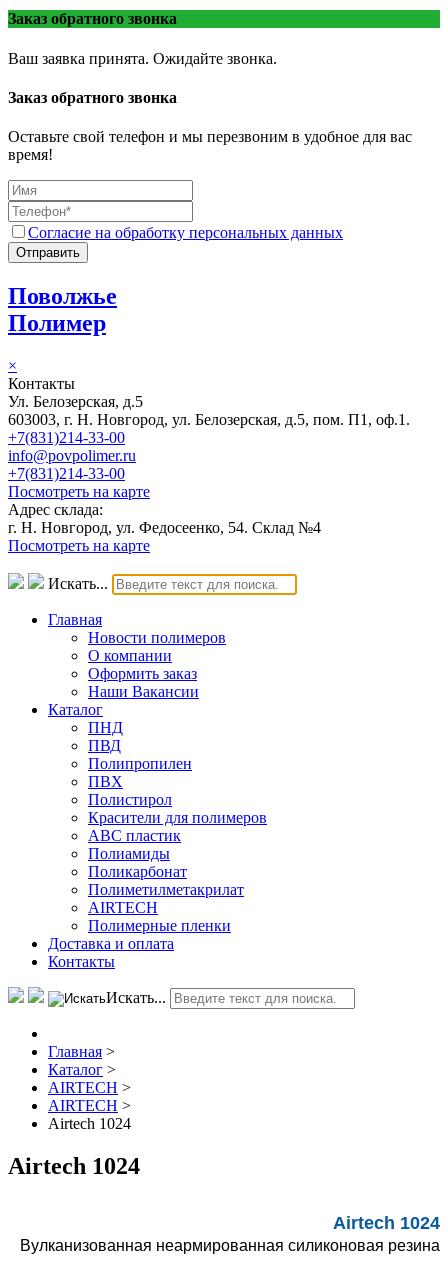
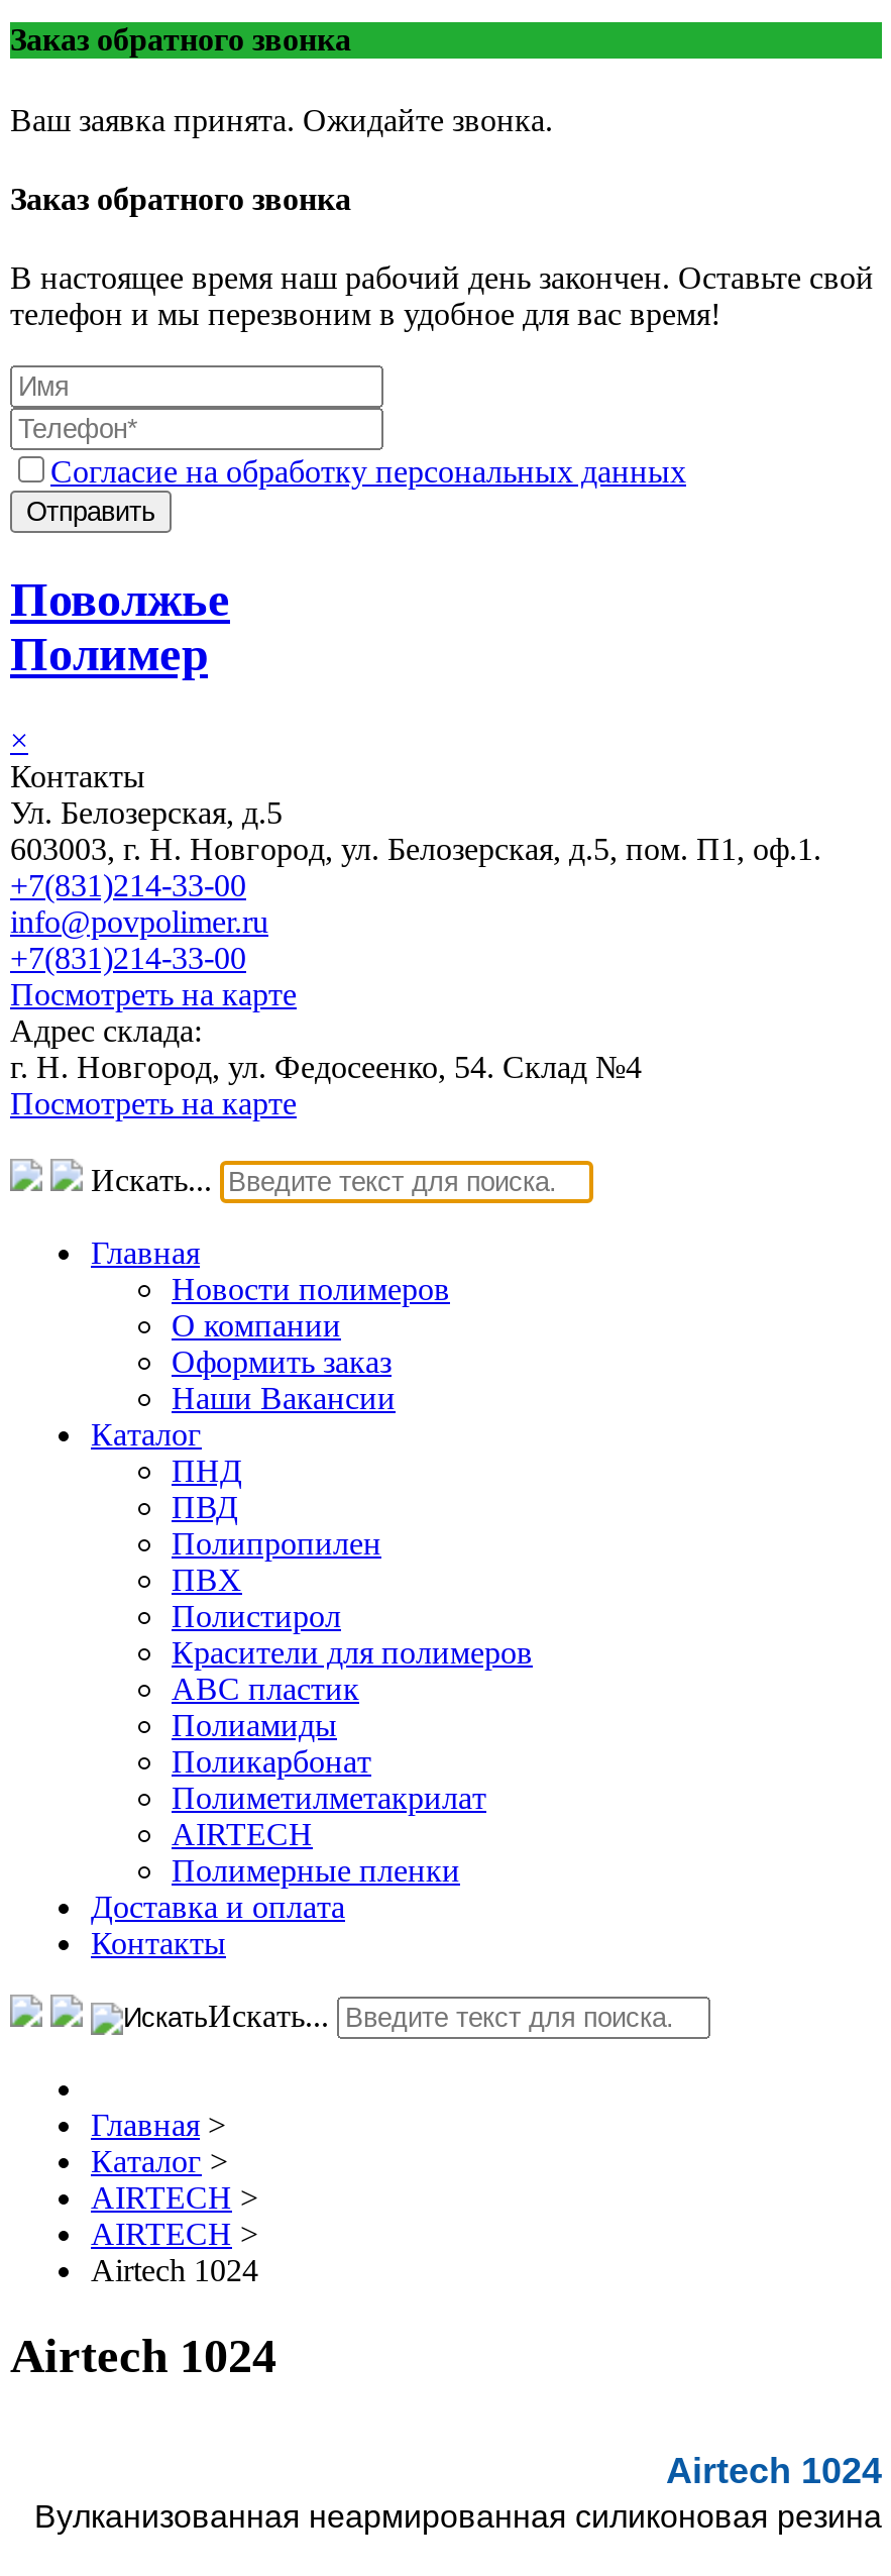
[8,128,412,163] Оставьте свой телефон и мы перезвоним в удобное для вас | время! -> [10,261,874,331] В настоящее время наш рабочий день закончен. Оставьте свой | телефон и мы перезвоним в удобное для вас время!

